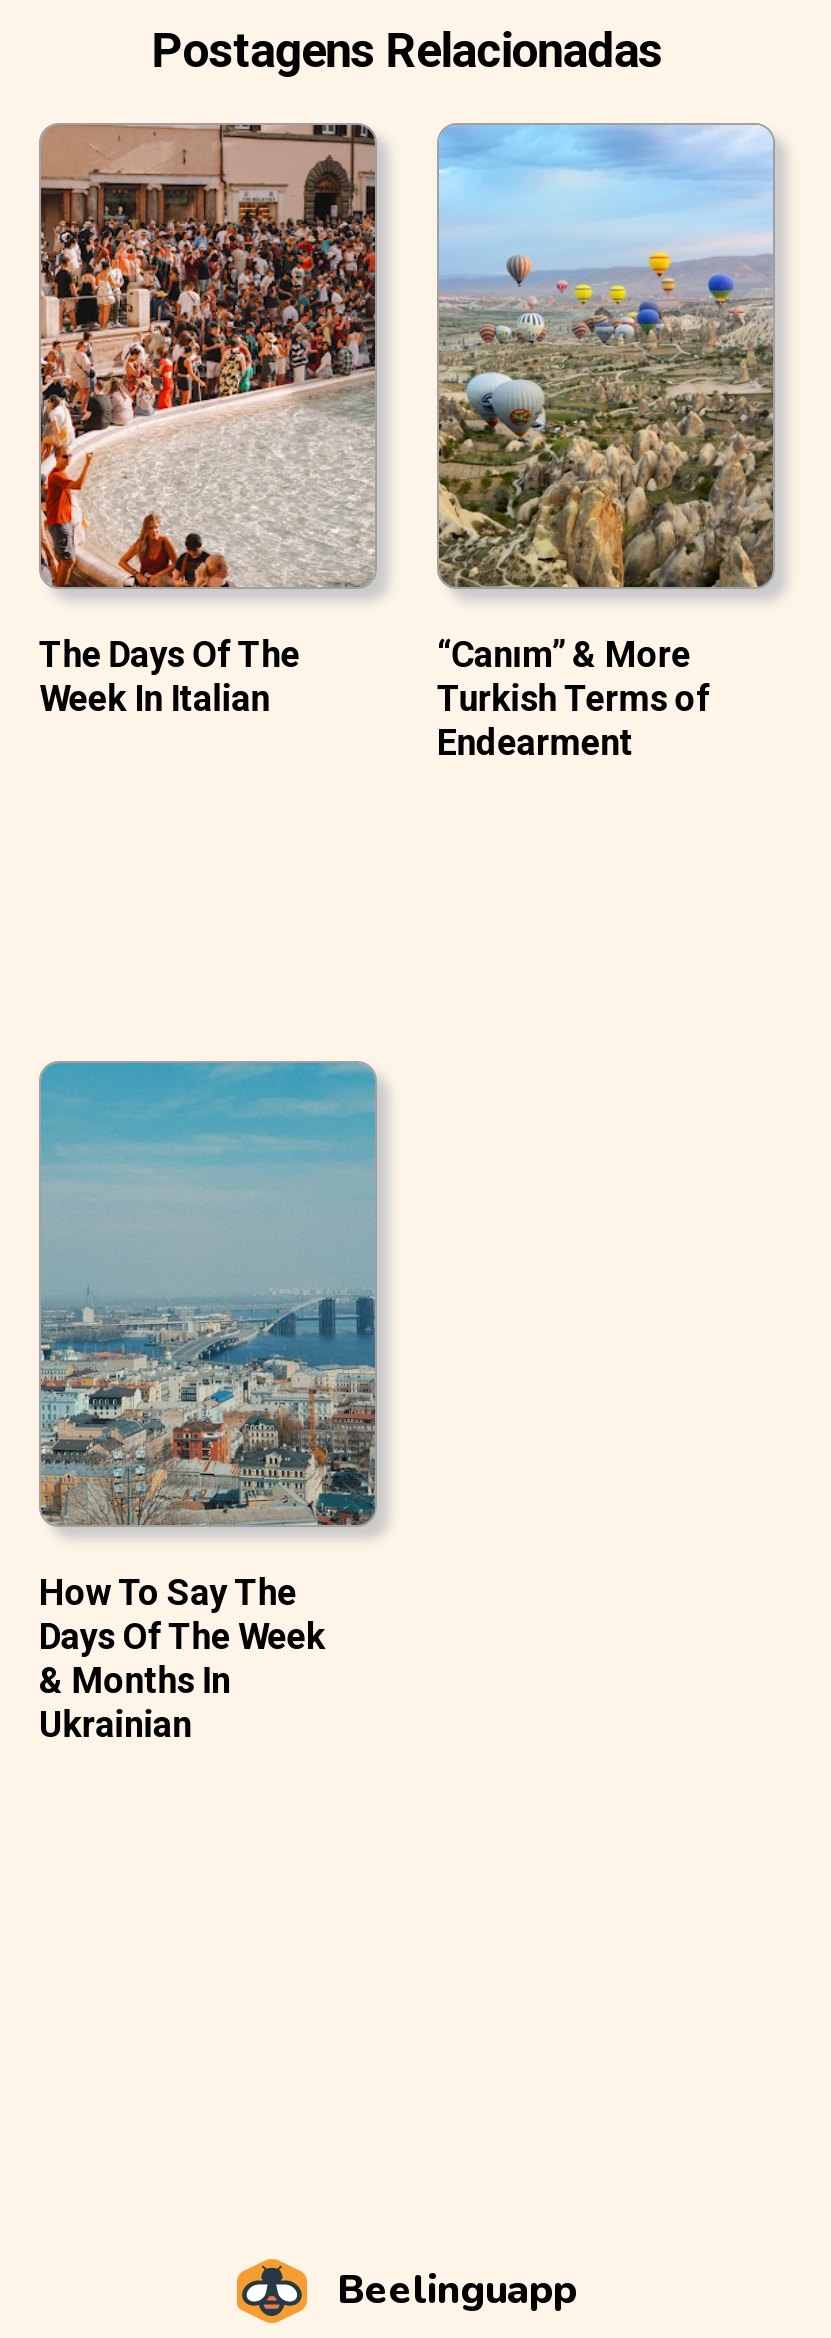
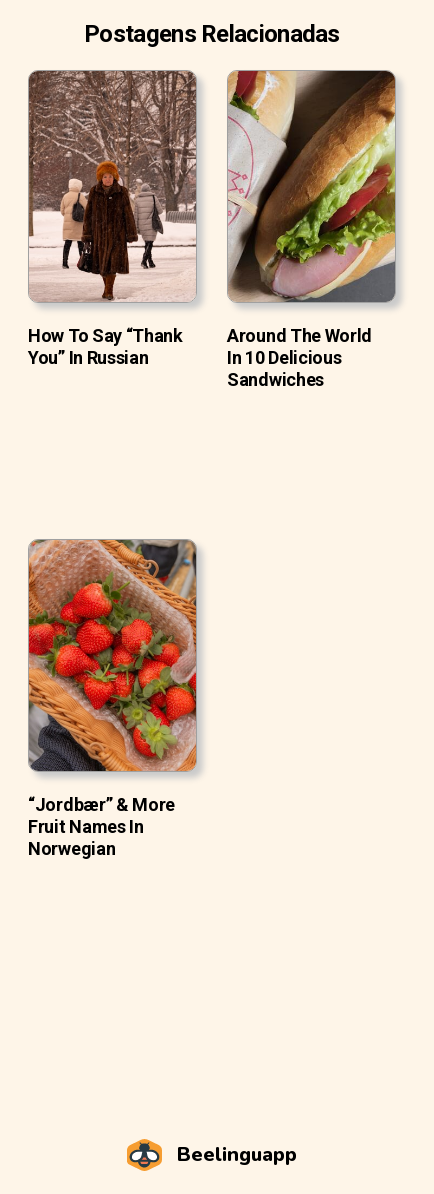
[39,123,377,720] [image] | The Days Of The | Week In Italian -> [28,70,196,368] [image] | How To Say “Thank | You” In Russian
[437,123,775,764] [image] | “Canım” & More | Turkish Terms of | Endearment -> [227,70,396,390] [image] | Around The World | In 10 Delicious | Sandwiches
[39,1061,377,1746] [image] | How To Say The | Days Of The Week | & Months In | Ukrainian -> [28,539,197,859] [image] | “Jordbær” & More | Fruit Names In | Norwegian

